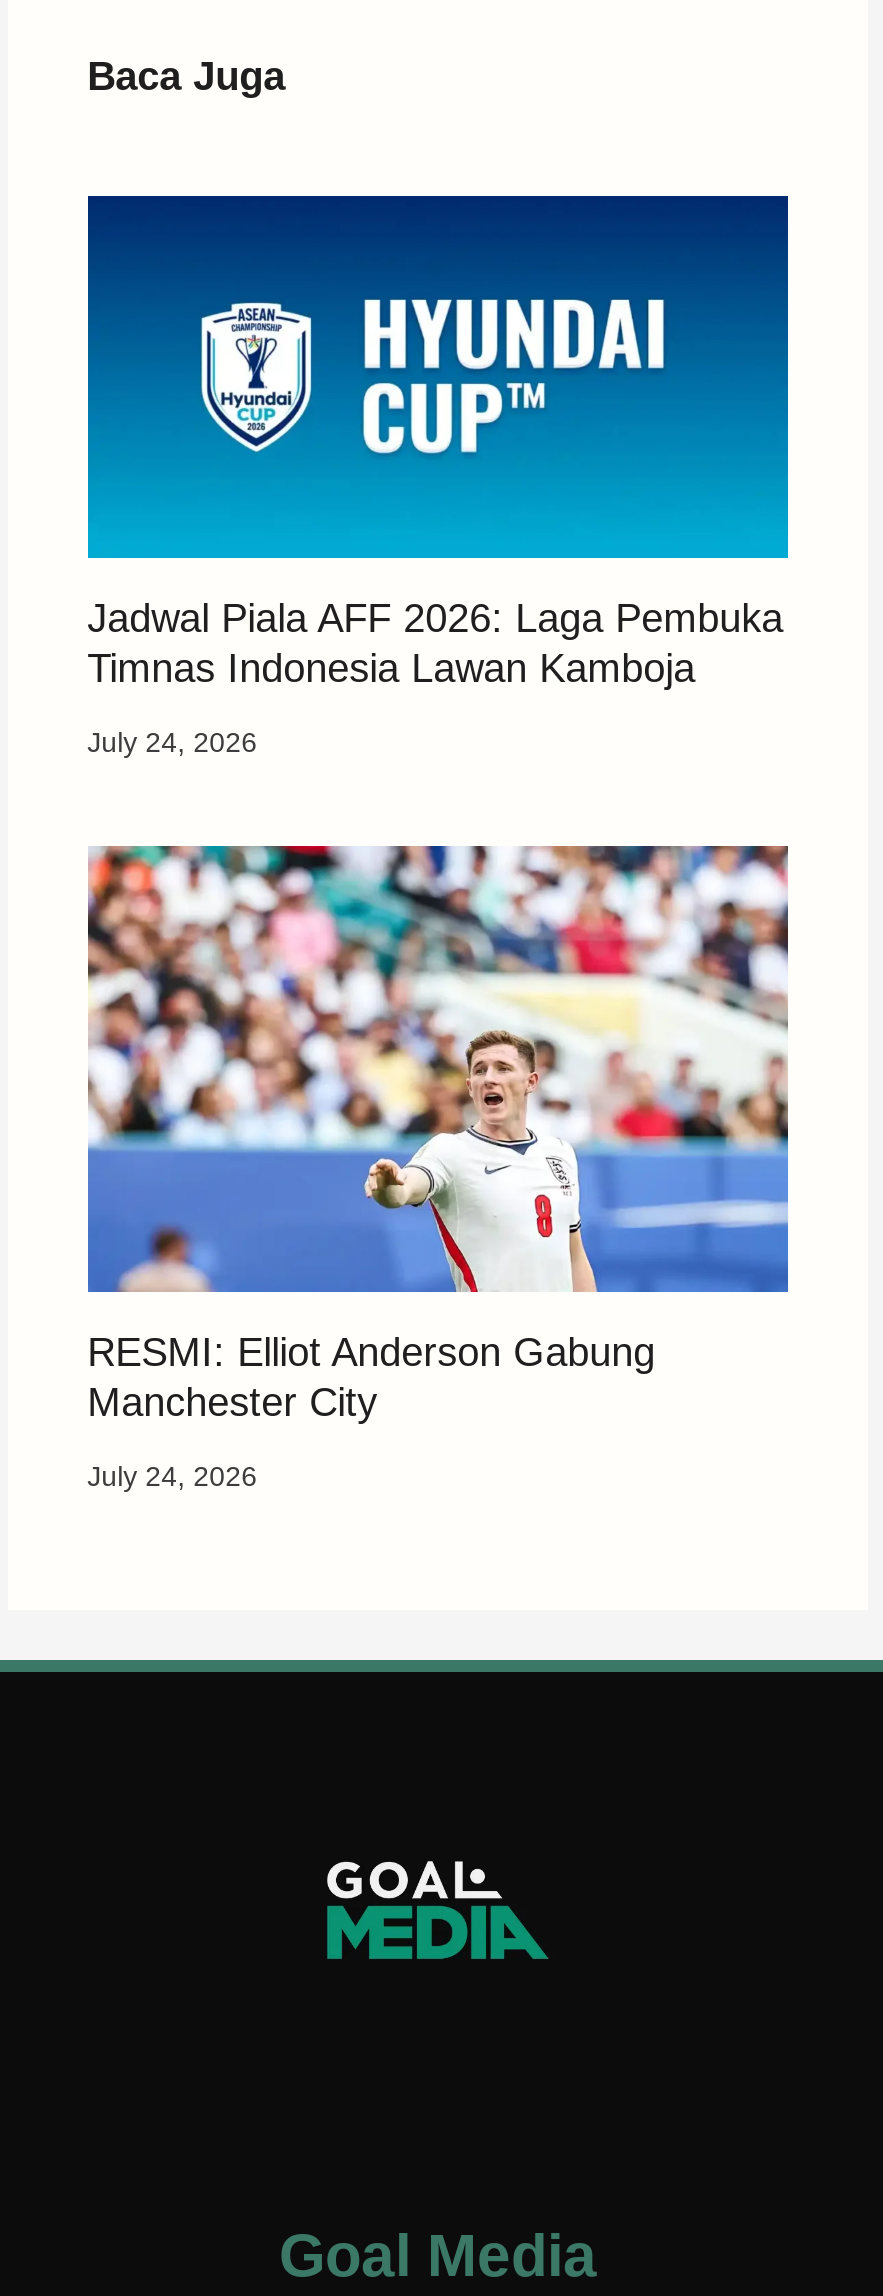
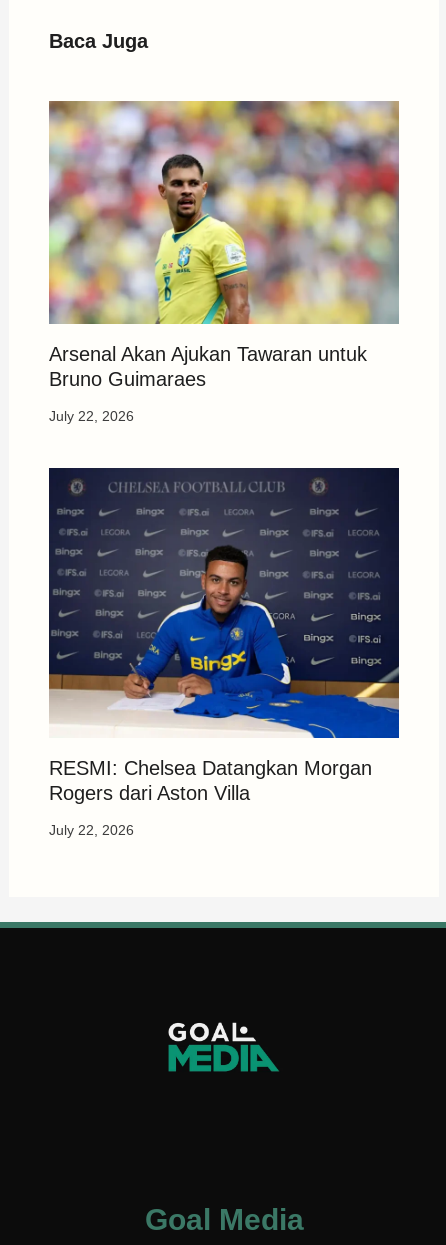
[86,194,790,560] [image] -> [48,100,400,293] [image]
[87,596,783,690] Jadwal Piala AFF 2026: Laga Pembuka | Timnas Indonesia Lawan Kamboja -> [49,343,367,390] Arsenal Akan Ajukan Tawaran untuk | Bruno Guimaraes
[87,726,257,758] July 24, 2026 -> [49,408,134,424] July 22, 2026
[86,844,790,1425] [image] | RESMI: Elliot Anderson Gabung | Manchester City -> [48,467,400,804] [image] | RESMI: Chelsea Datangkan Morgan | Rogers dari Aston Villa
[87,1461,257,1493] July 24, 2026 -> [49,822,134,838] July 22, 2026

